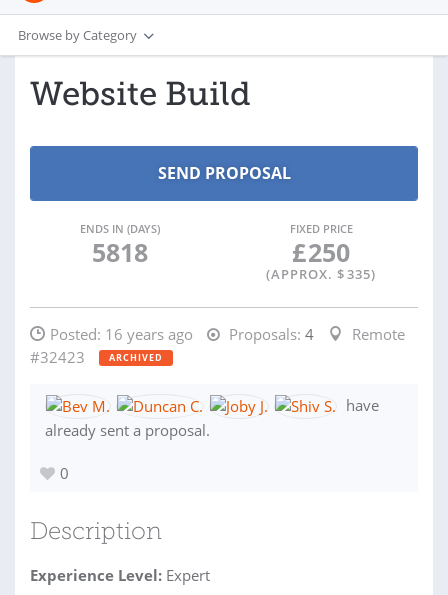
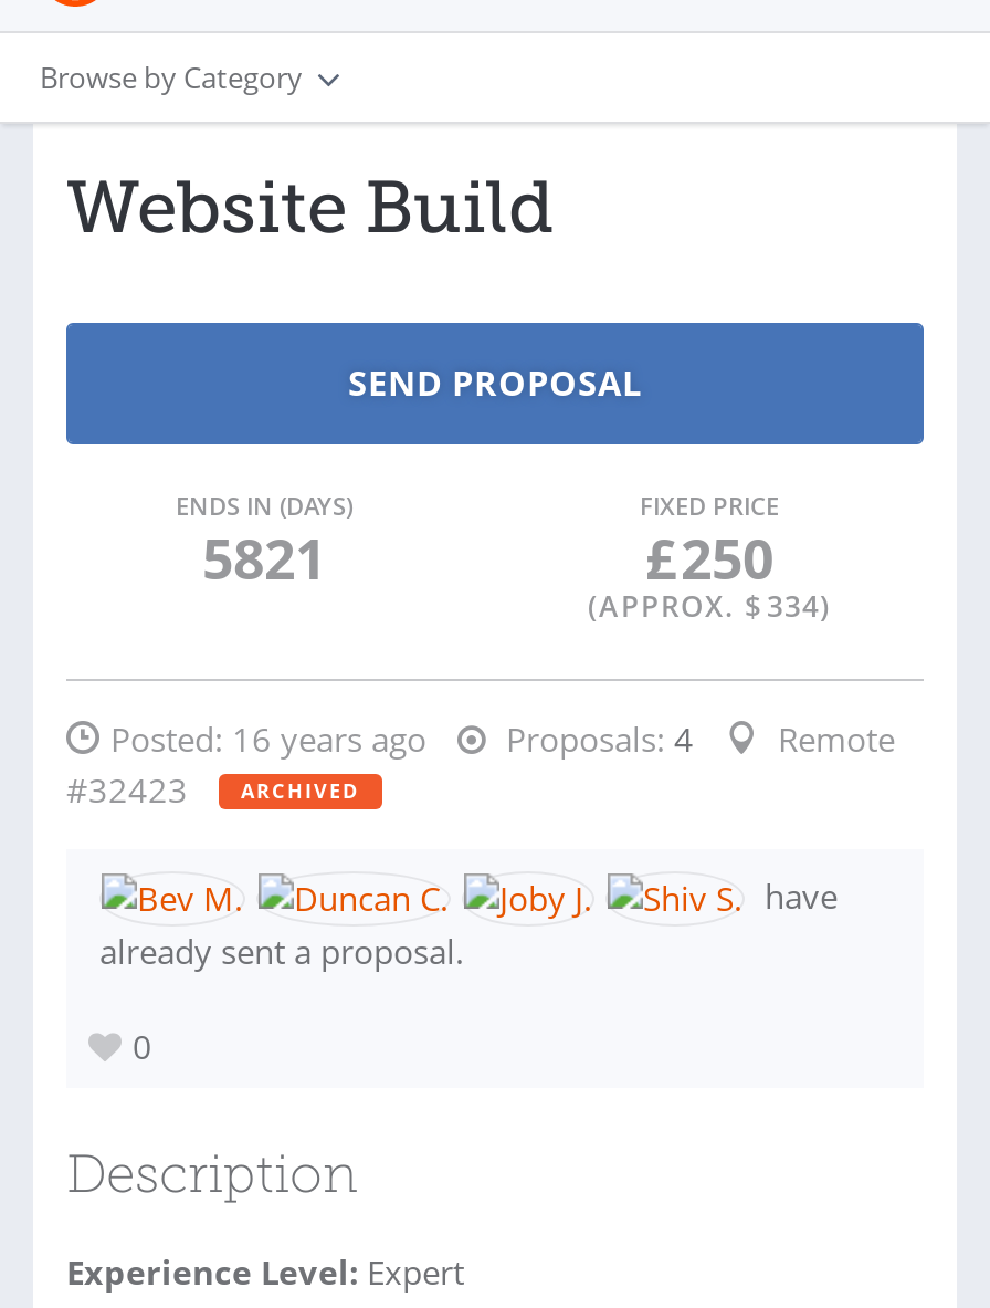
[91,235,147,269] 5818 -> [202,520,326,595] 5821
[266,265,376,283] (APPROX. $ 335) -> [588,586,831,626] (APPROX. $ 334)

